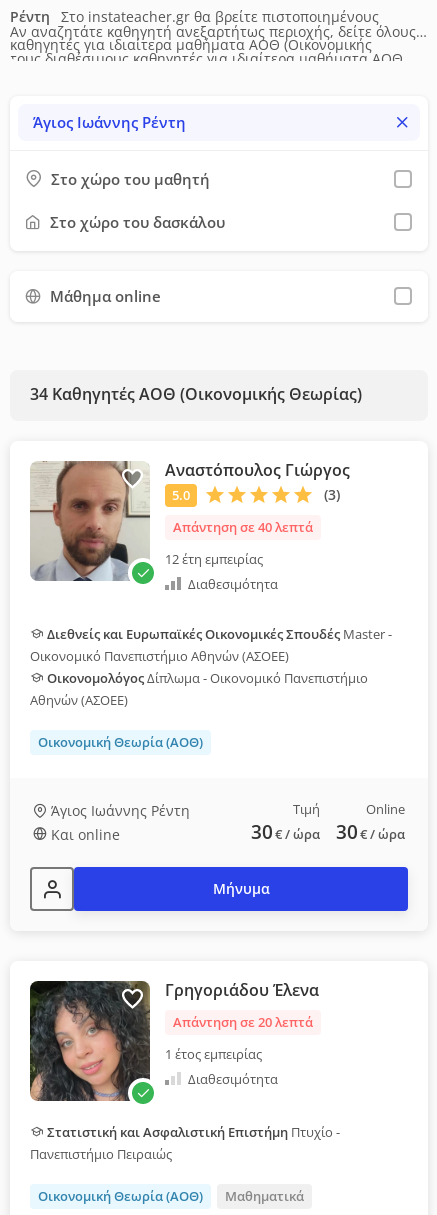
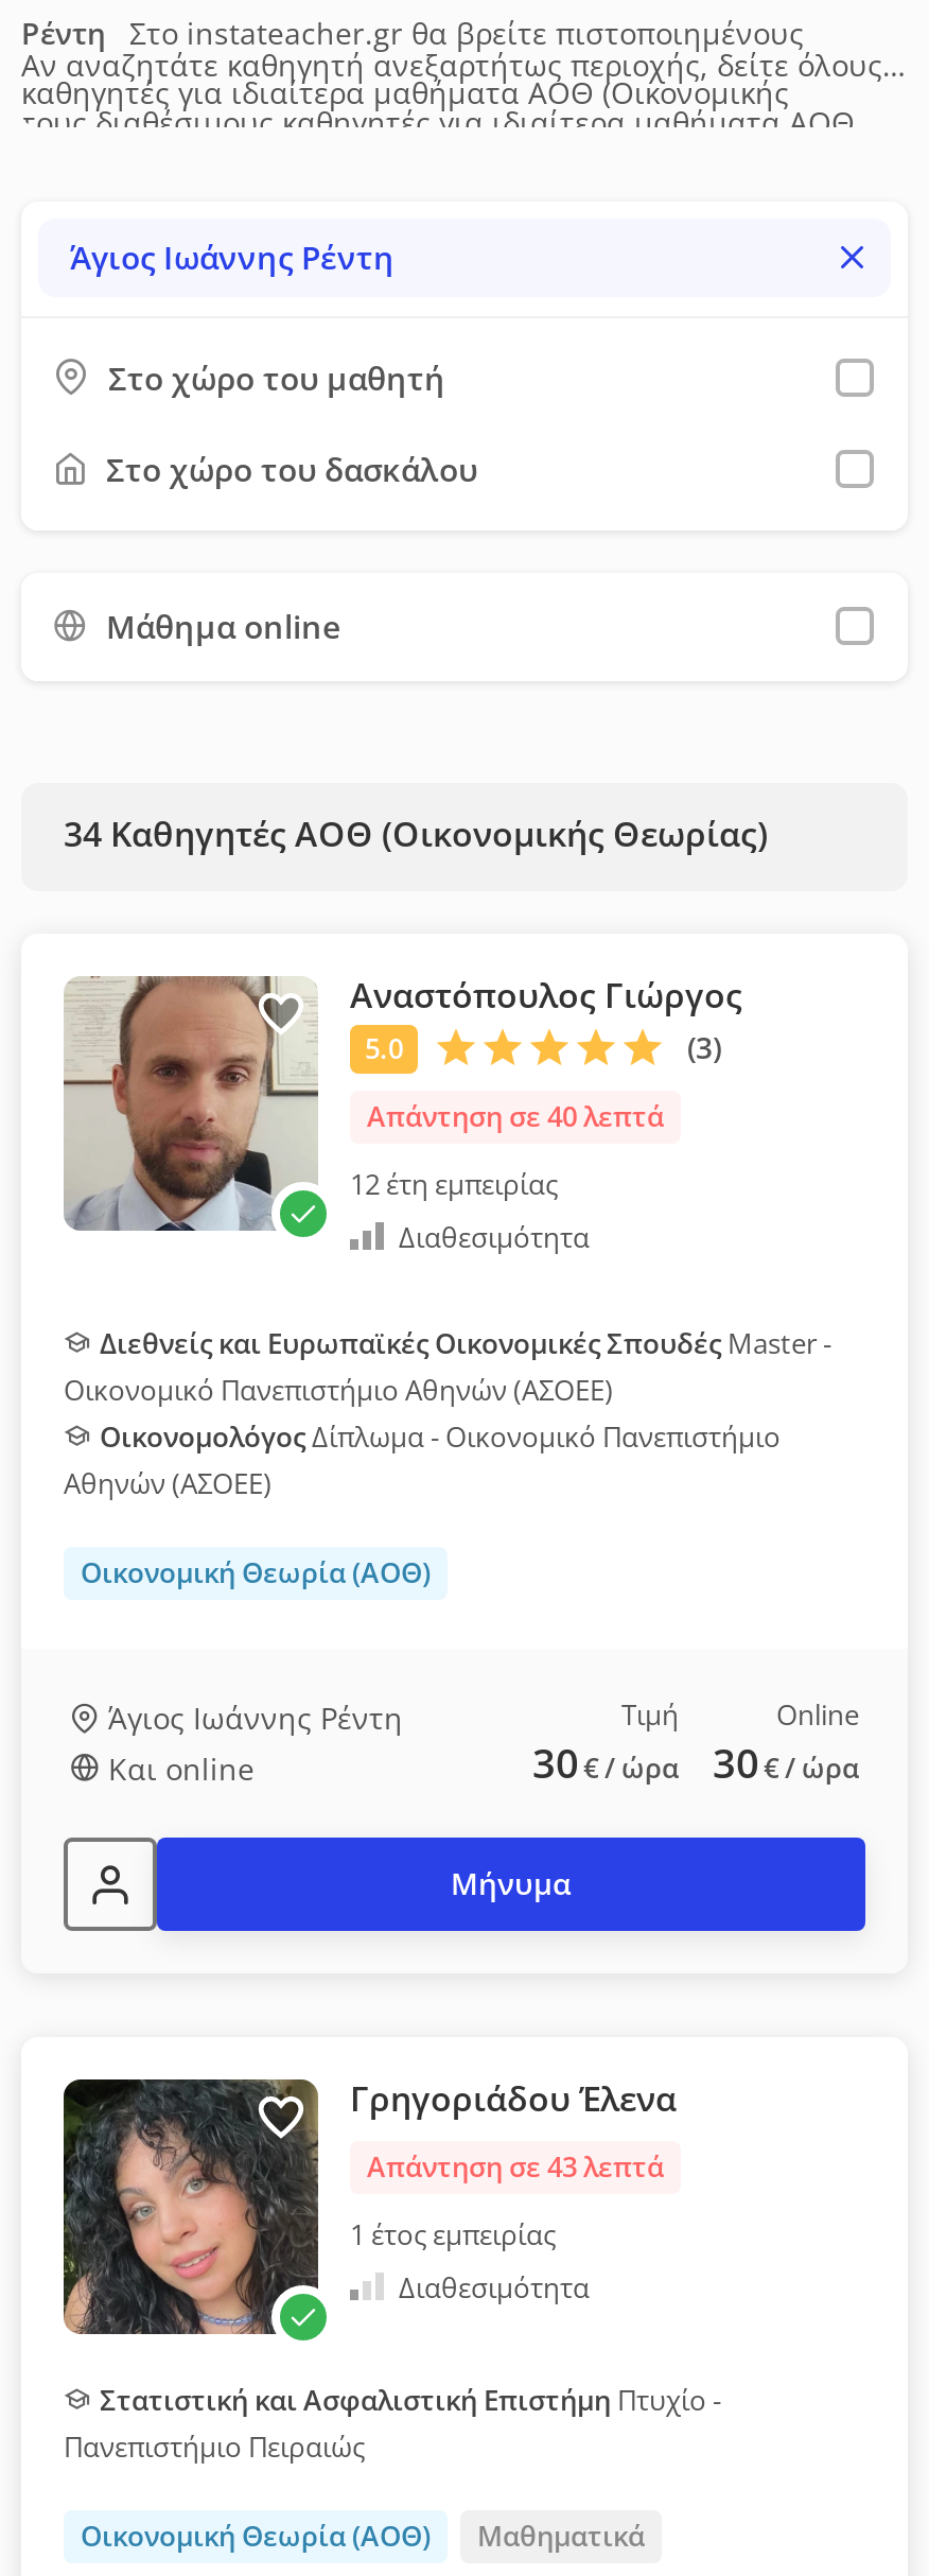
[173,1013,313,1031] Απάντηση σε 20 λεπτά -> [367,2147,664,2186] Απάντηση σε 43 λεπτά

